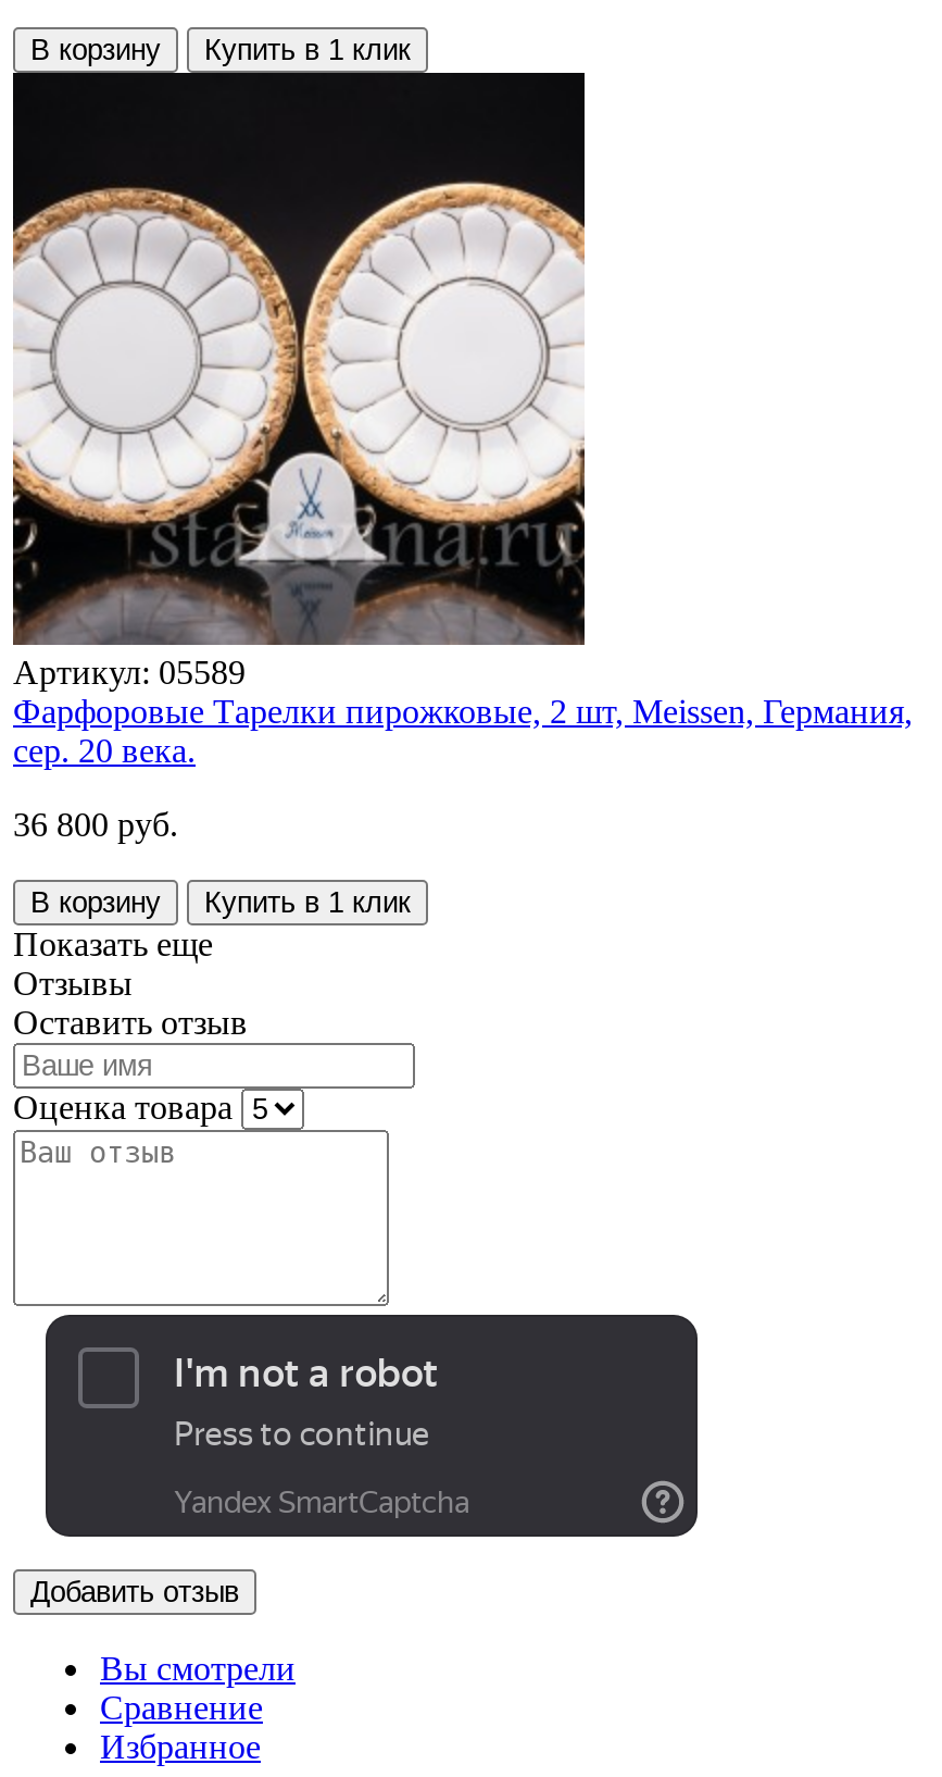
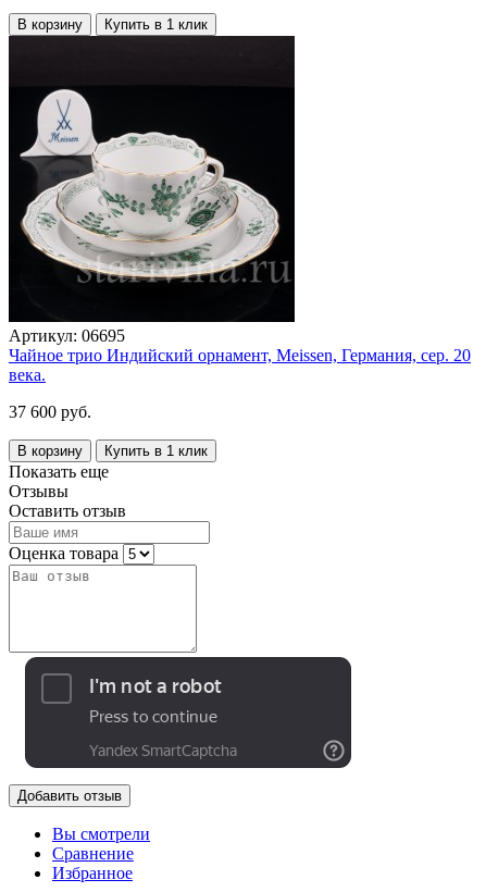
[11,177,913,768] [image] | Артикул: 05589 | Фарфоровые Тарелки пирожковые, 2 шт, Meissen, Германия, | сер. 20 века. -> [8,88,471,384] [image] | Артикул: 06695 | Чайное трио Индийский орнамент, Meissen, Германия, сер. 20 | века.
[13,805,178,842] 36 800 руб. -> [9,402,91,421] 37 600 руб.

